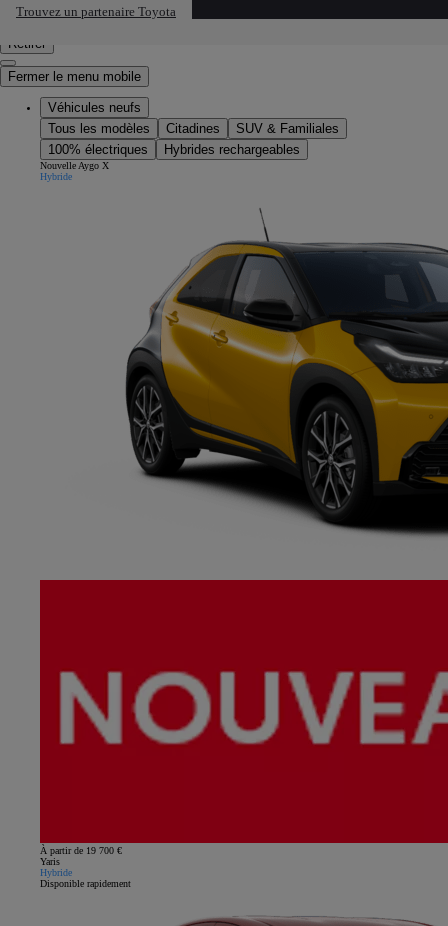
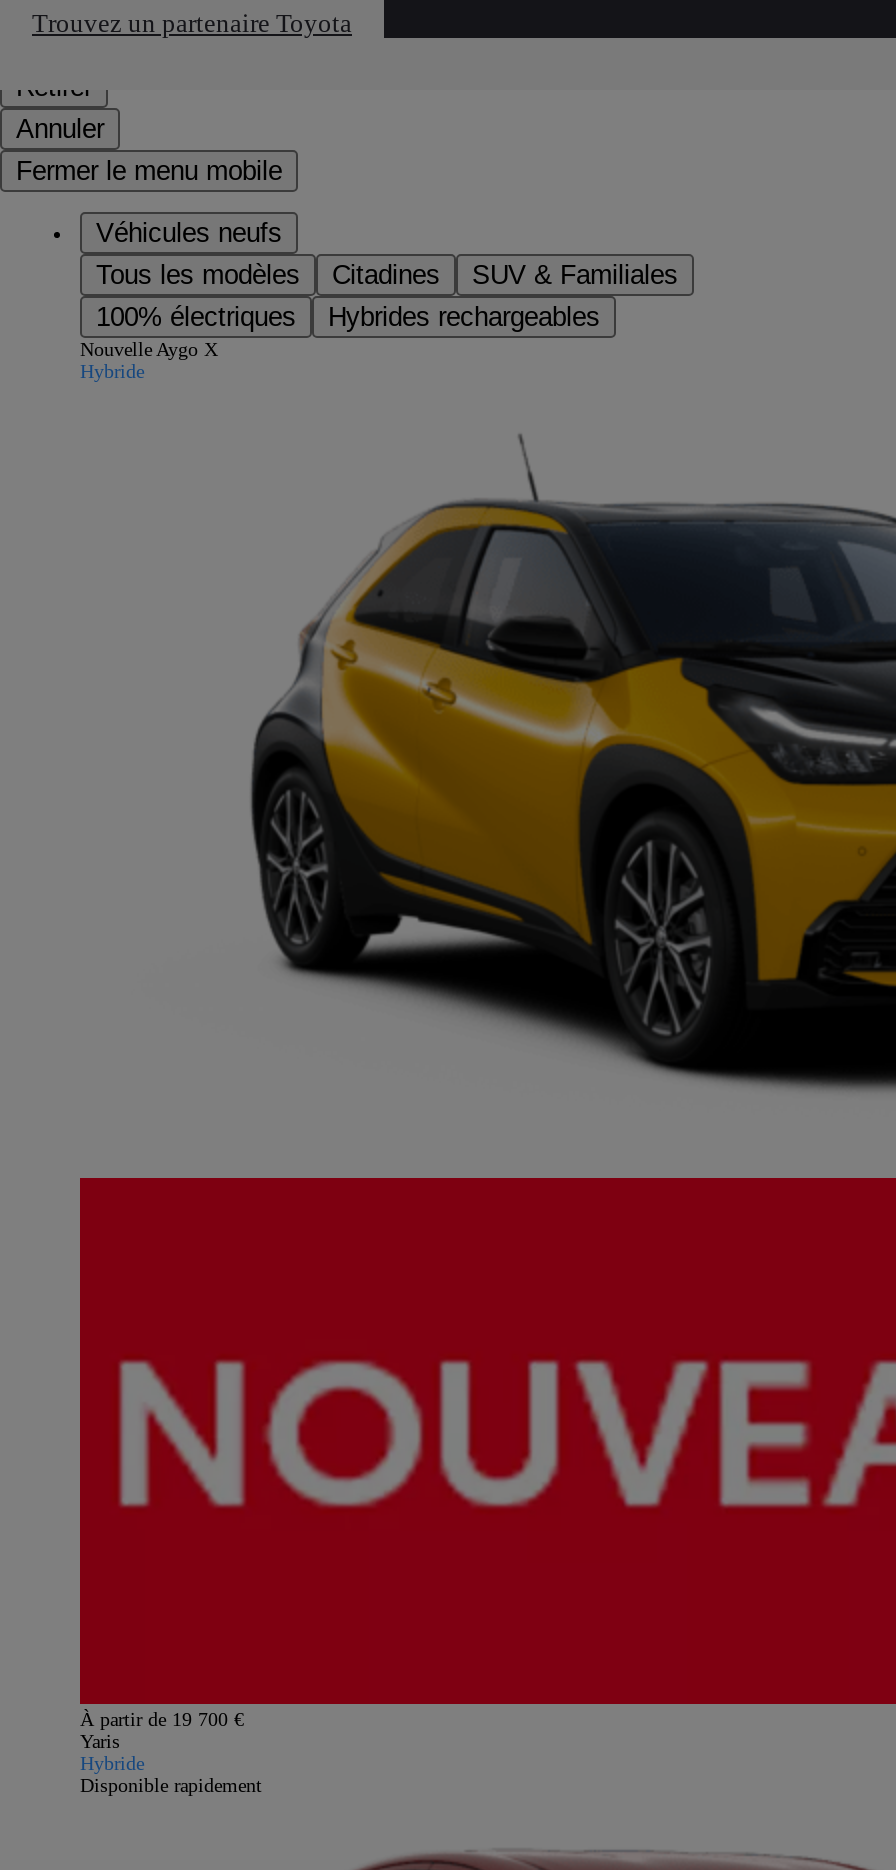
none -> [16,114,104,144] Annuler

